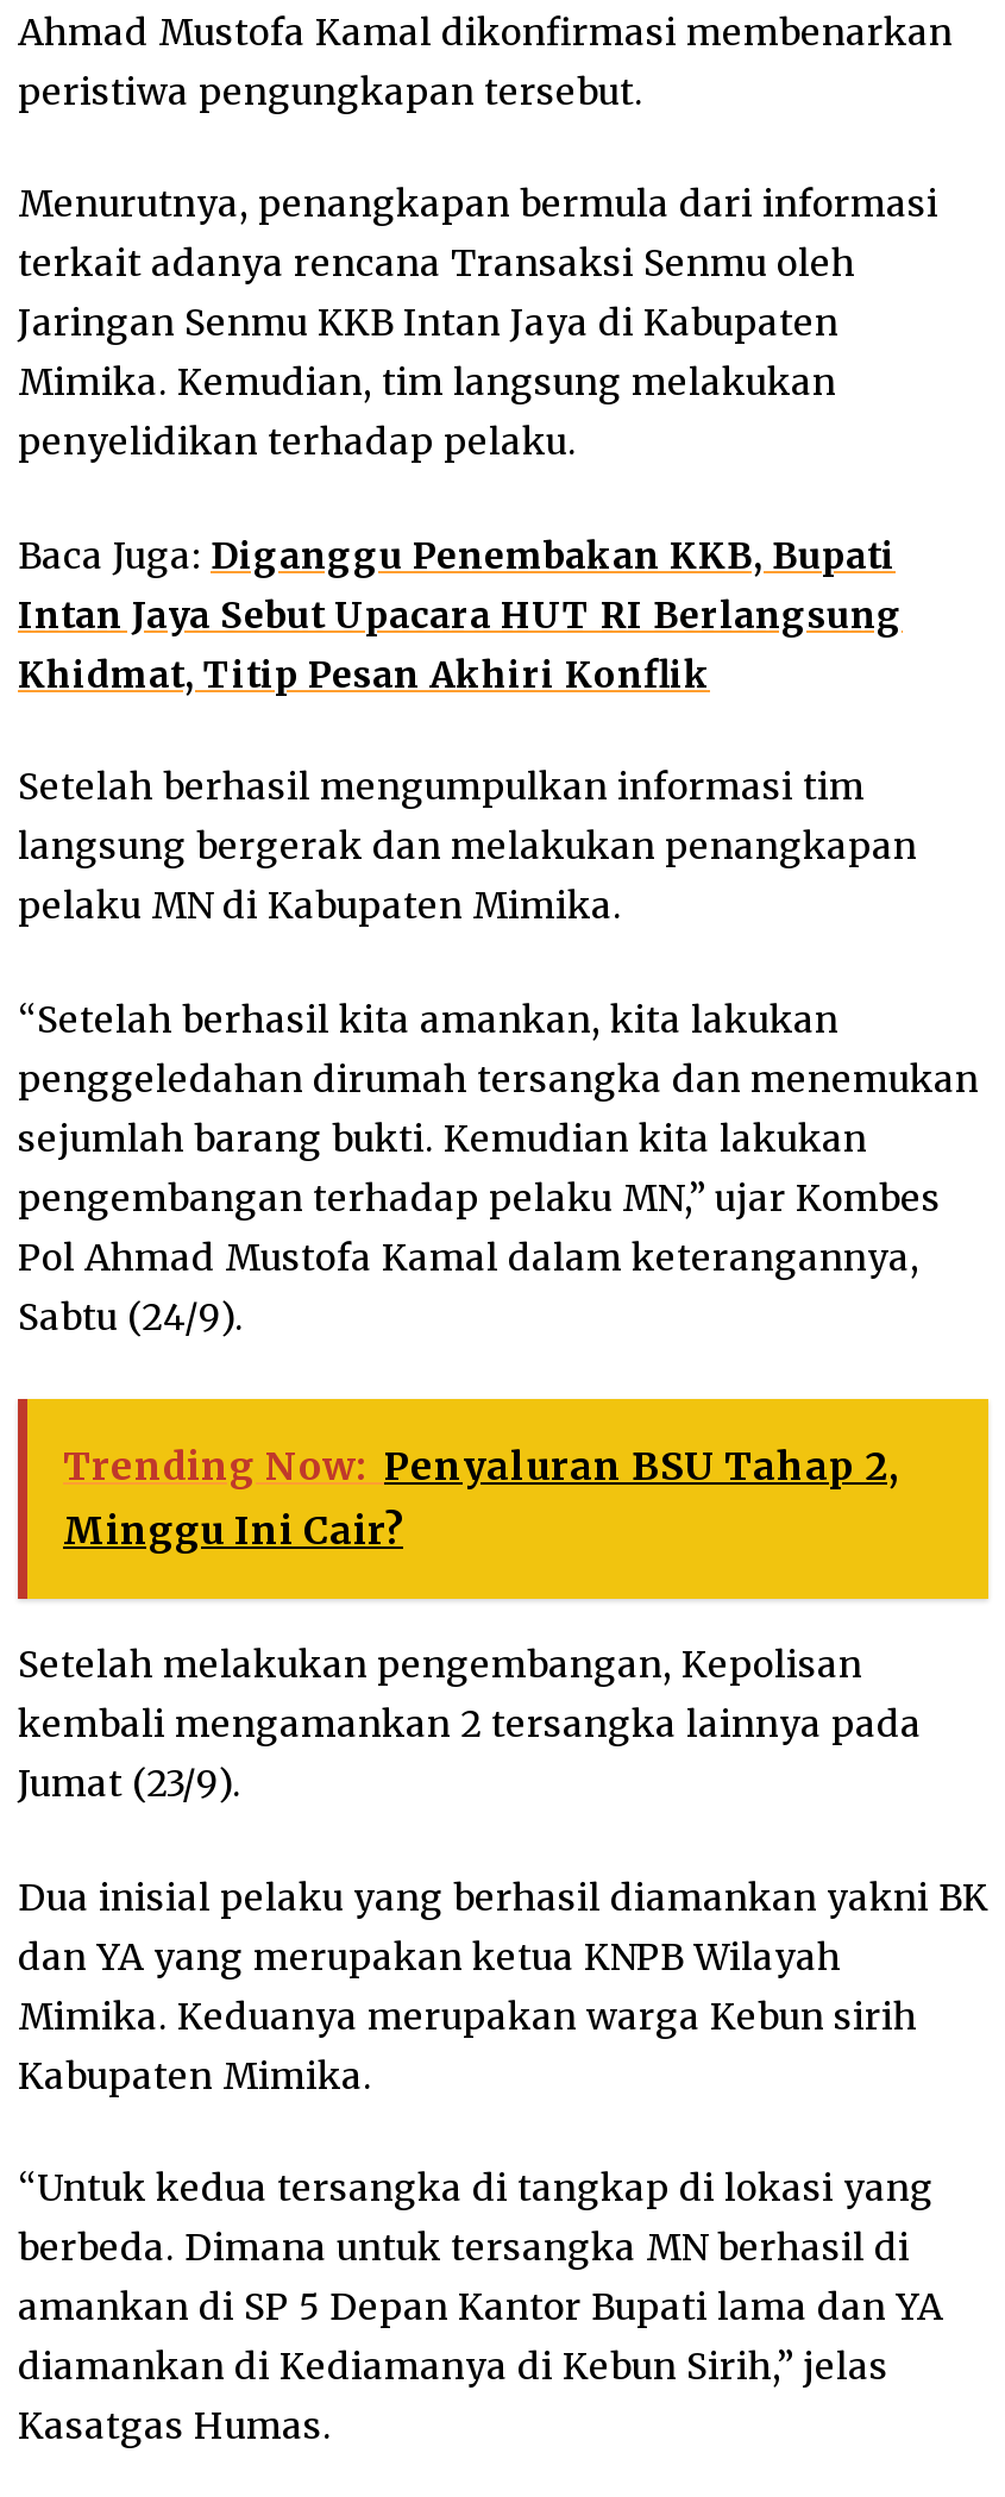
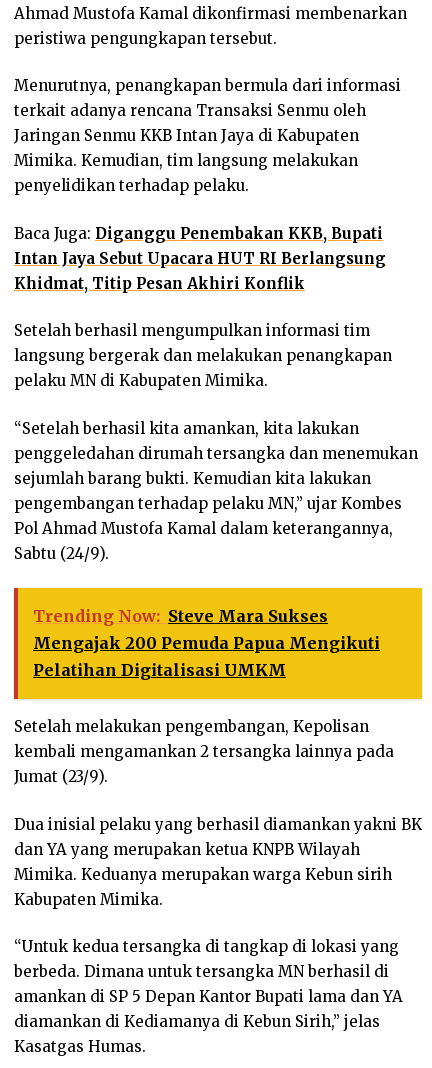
[63,1443,898,1555] Trending Now: Penyaluran BSU Tahap 2, | Minggu Ini Cair? -> [33,606,380,680] Trending Now: Steve Mara Sukses | Mengajak 200 Pemuda Papua Mengikuti | Pelatihan Digitalisasi UMKM

